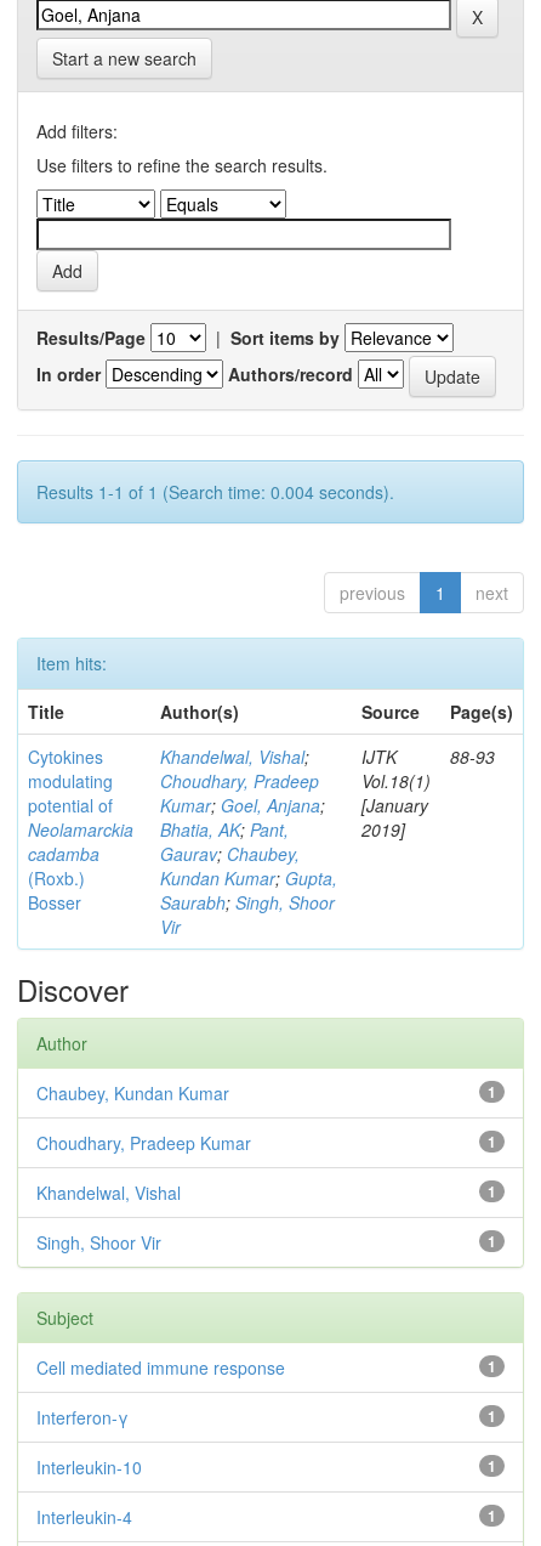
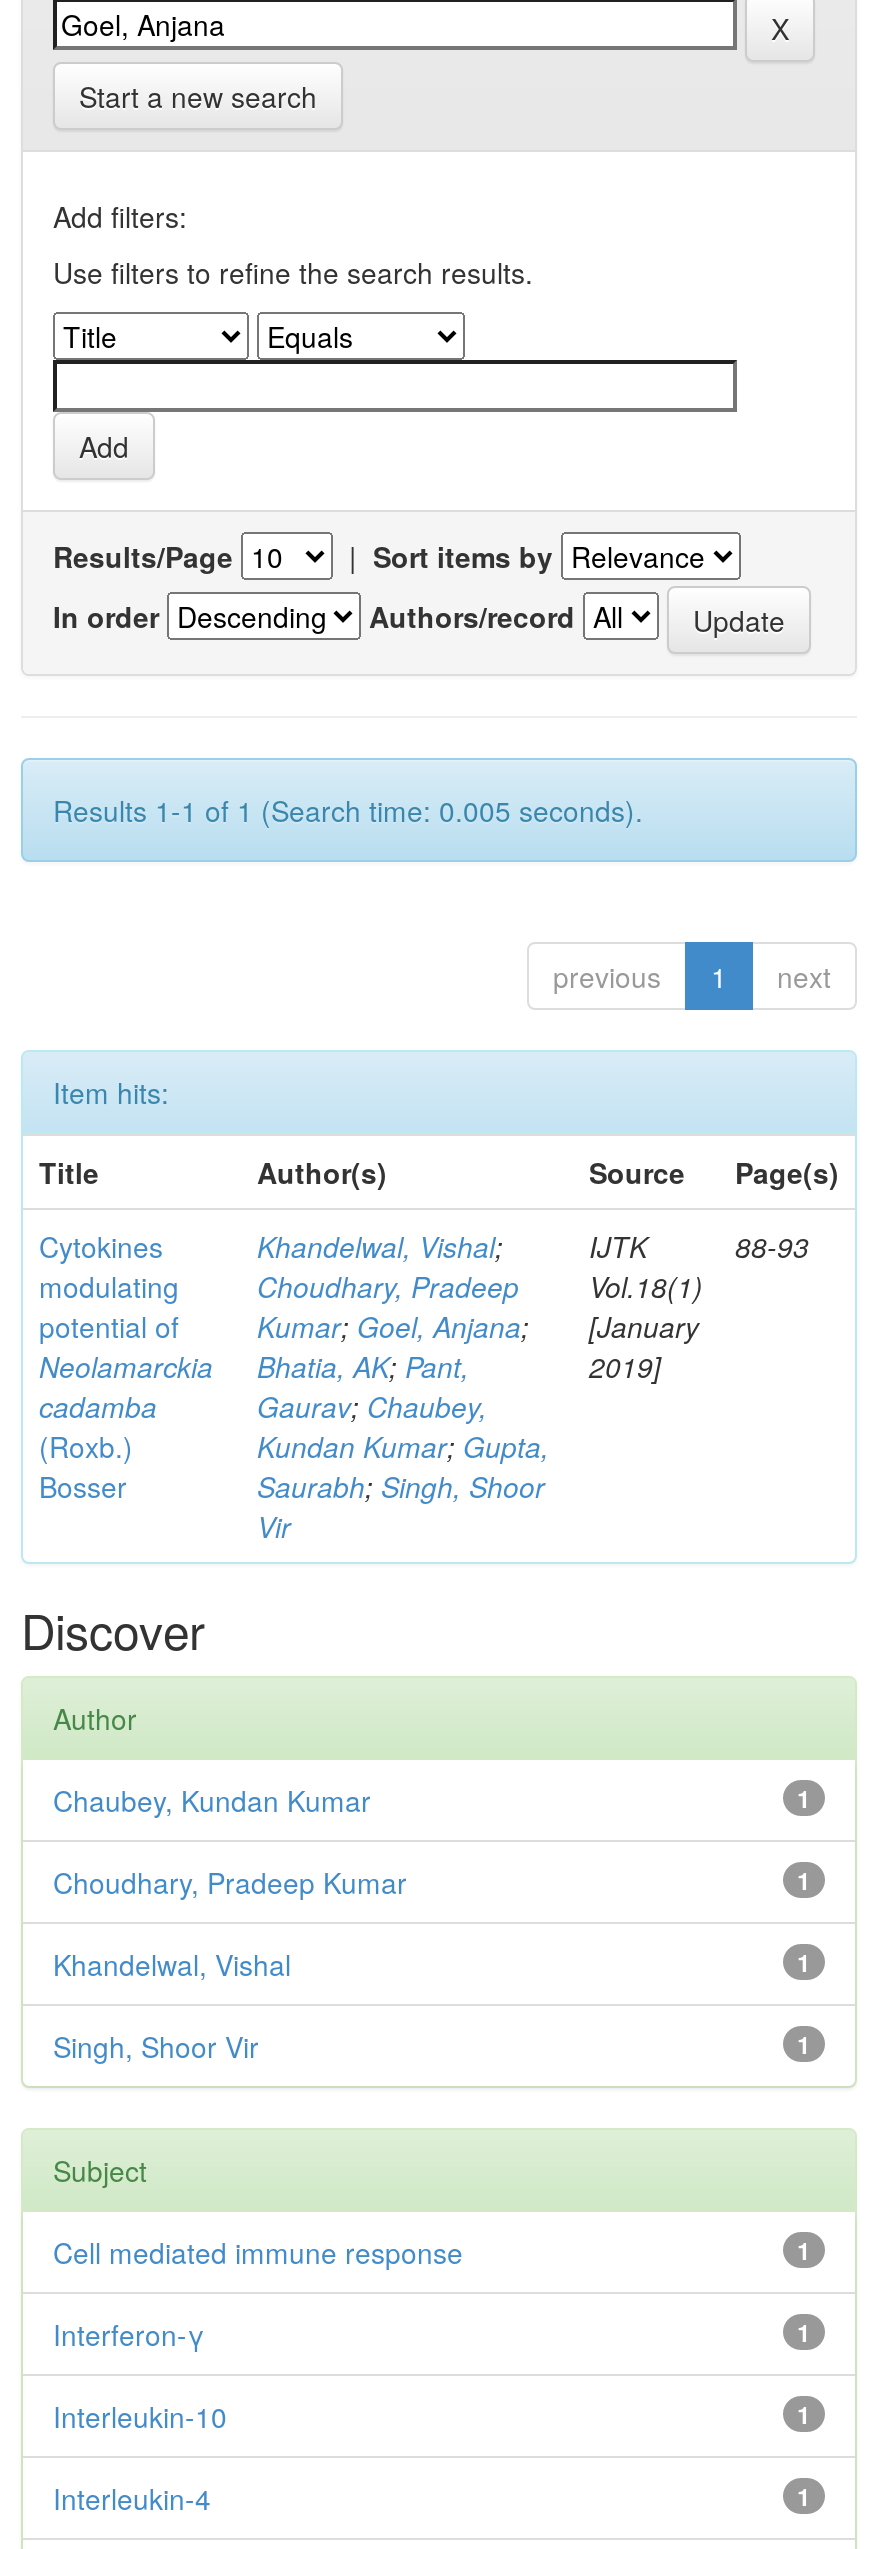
[36,480,394,504] Results 1-1 of 1 (Search time: 0.004 seconds). -> [53,790,643,830] Results 1-1 of 1 (Search time: 0.005 seconds).

